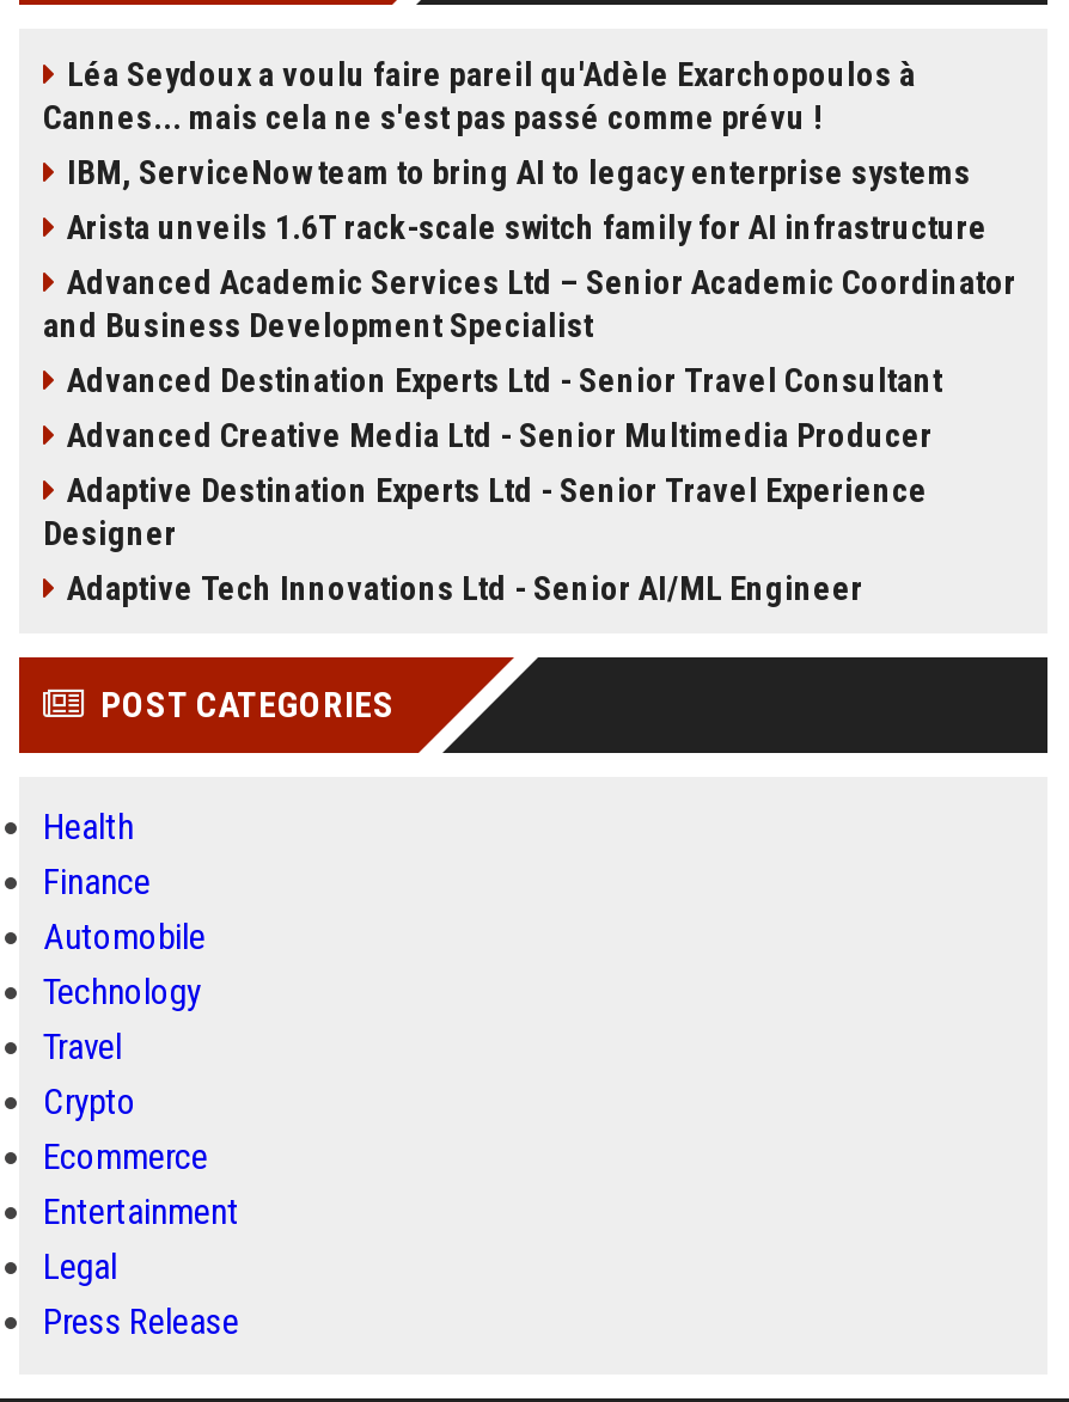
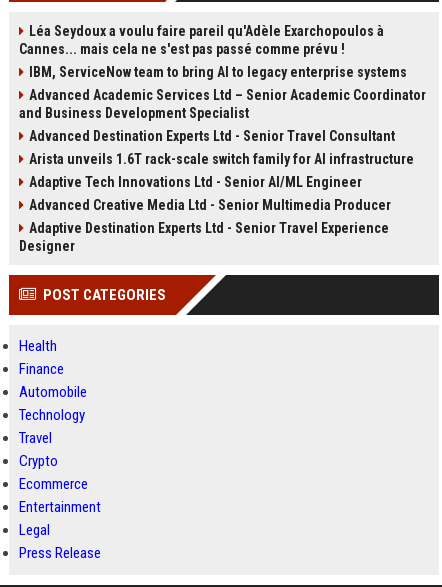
moved [67,208,988,246] -> [29,151,414,167]: Arista unveils 1.6T rack-scale switch family for AI infrastructure
moved [43,263,1016,399] -> [19,87,426,144]: Advanced Academic Services Ltd – Senior Academic Coordinator | and Business Development Specialist | Advanced Destination Experts Ltd - Senior Travel Consultant
moved [43,416,933,552] -> [19,197,391,254]: Advanced Creative Media Ltd - Senior Multimedia Producer | Adaptive Destination Experts Ltd - Senior Travel Experience | Designer
moved [67,569,863,607] -> [29,174,362,190]: Adaptive Tech Innovations Ltd - Senior AI/ML Engineer

